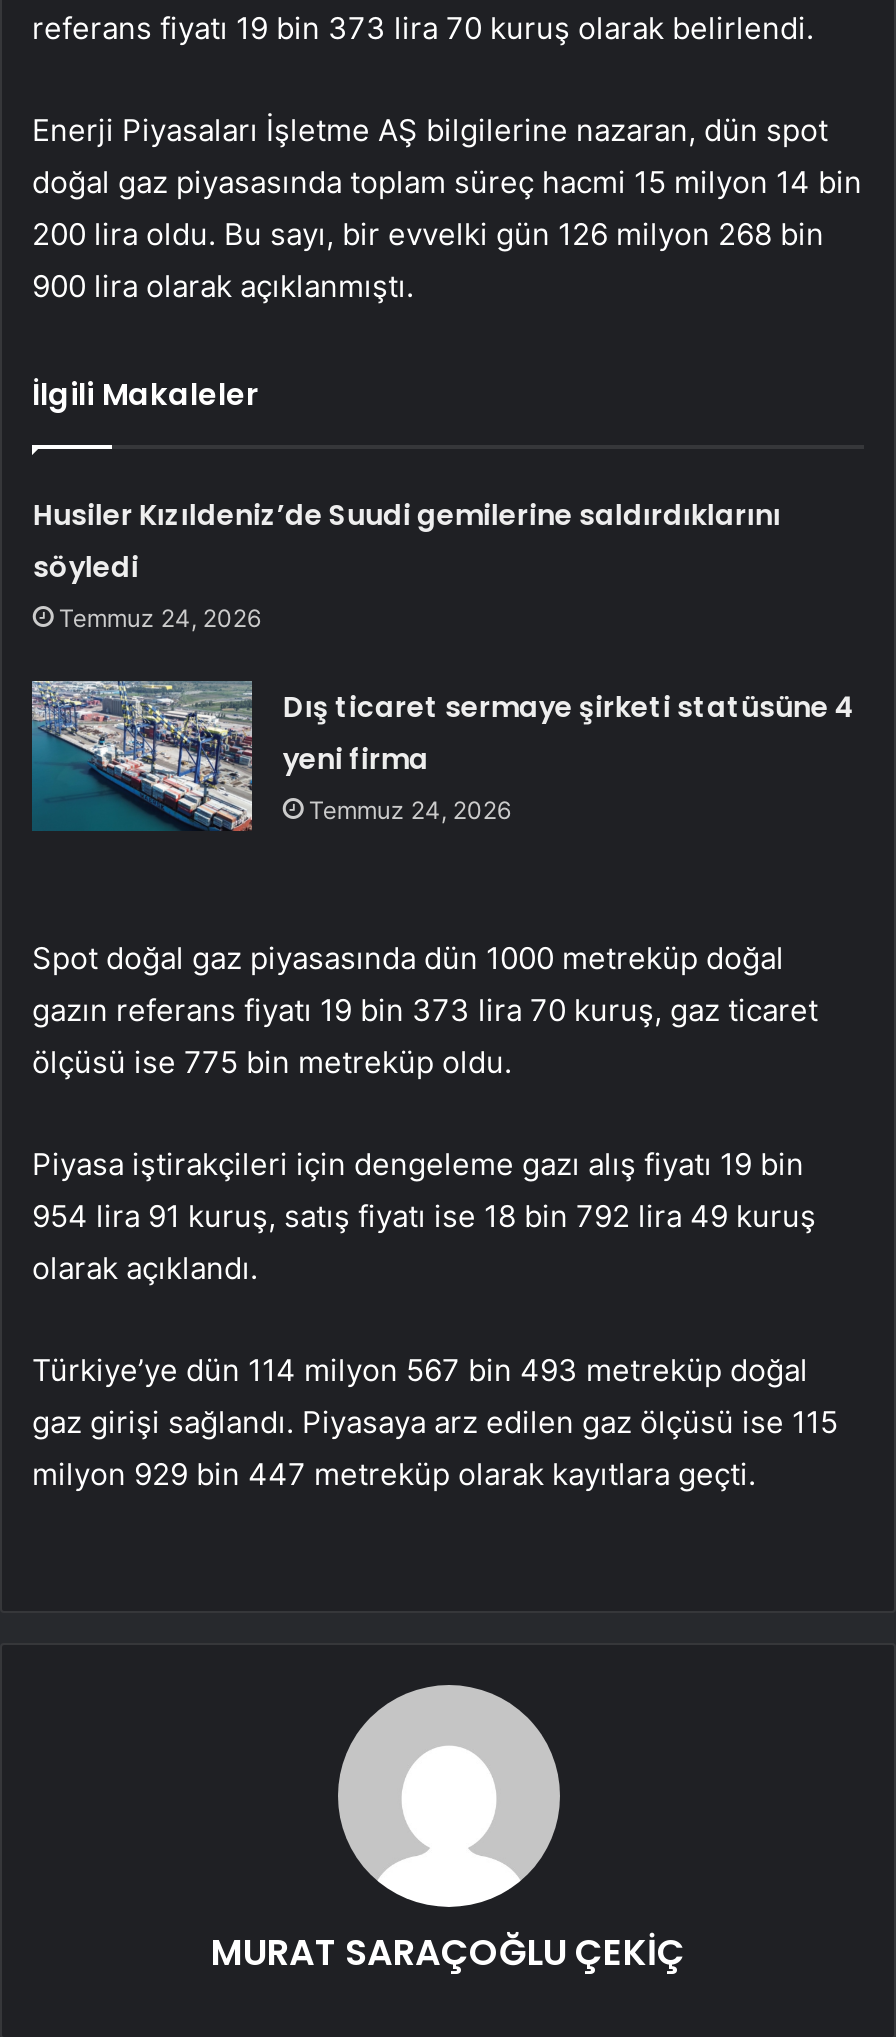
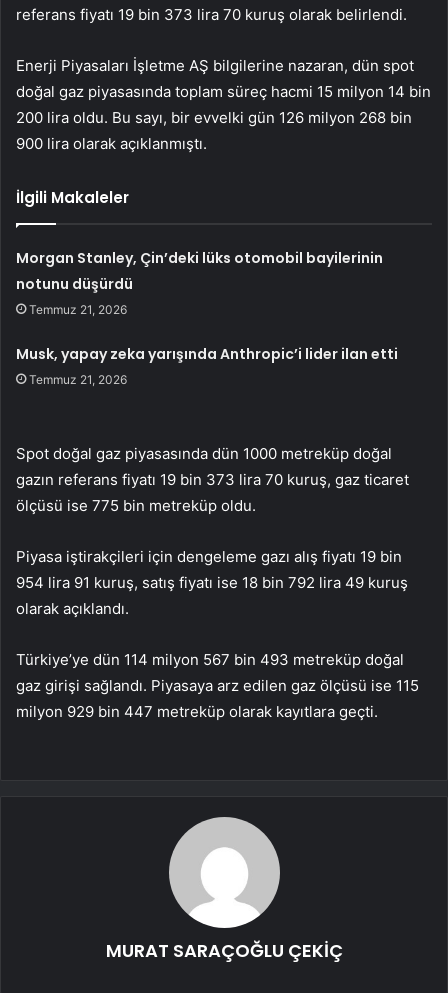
[33,496,781,634] Husiler Kızıldeniz’de Suudi gemilerine saldırdıklarını | söyledi | Temmuz 24, 2026 -> [16,248,383,317] Morgan Stanley, Çin’deki lüks otomobil bayilerinin | notunu düşürdü | Temmuz 21, 2026
[283,688,855,826] Dış ticaret sermaye şirketi statüsüne 4 | yeni firma | Temmuz 24, 2026 -> [16,344,398,387] Musk, yapay zeka yarışında Anthropic’i lider ilan etti | Temmuz 21, 2026

